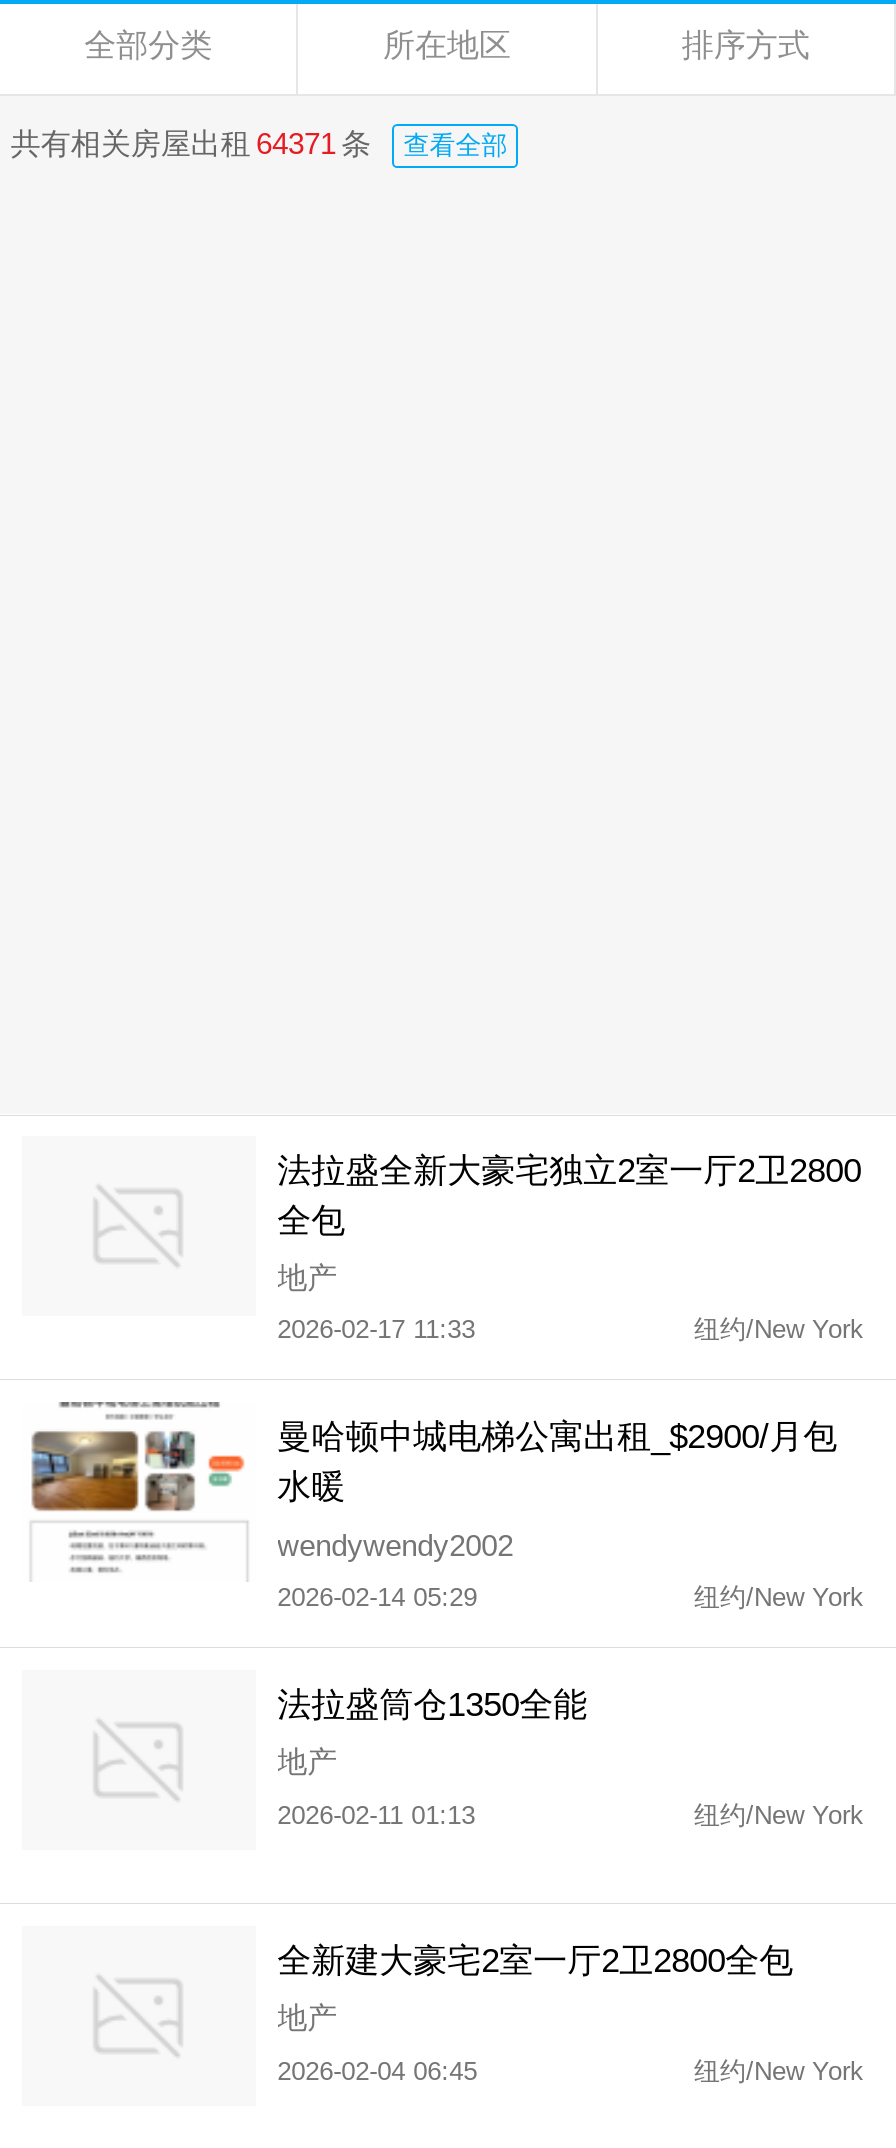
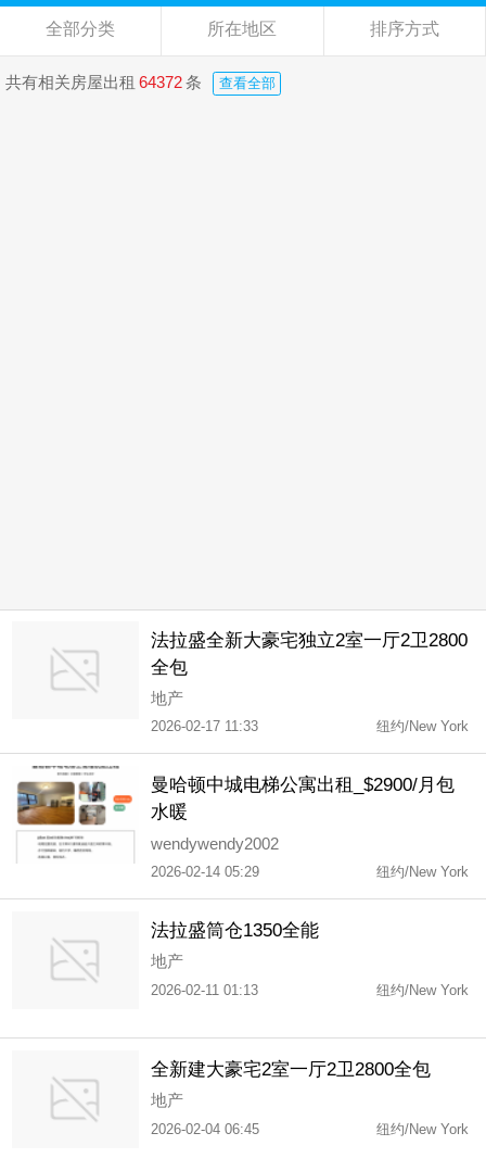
[11,126,371,160] 共有相关房屋出租 64371 条 -> [6,73,201,91] 共有相关房屋出租 64372 条

